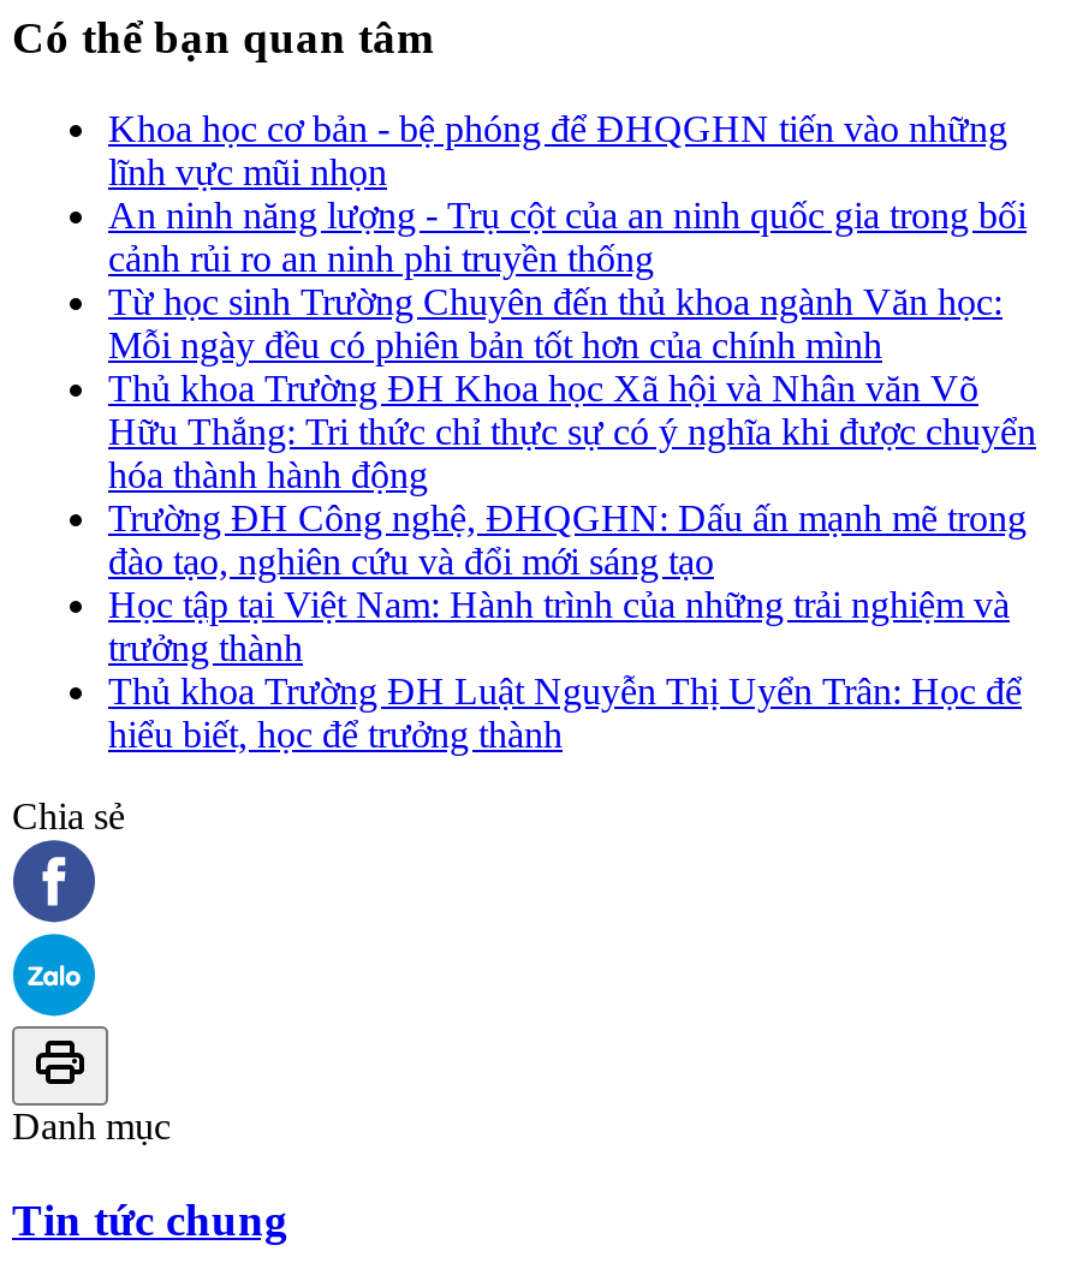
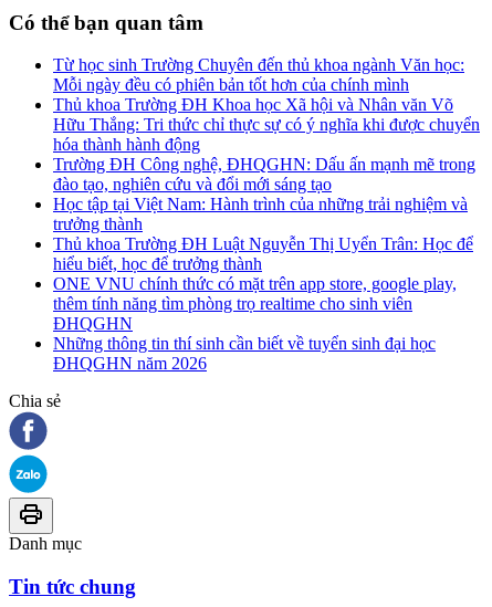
[108,109,1027,279] Khoa học cơ bản - bệ phóng để ĐHQGHN tiến vào những | lĩnh vực mũi nhọn | An ninh năng lượng - Trụ cột của an ninh quốc gia trong bối | cảnh rủi ro an ninh phi truyền thống -> none
moved [108,282,1036,755] -> [53,56,480,273]: Từ học sinh Trường Chuyên đến thủ khoa ngành Văn học: | Mỗi ngày đều có phiên bản tốt hơn của chính mình | Thủ khoa Trường ĐH Khoa học Xã hội và Nhân văn Võ | ... | Thủ khoa Trường ĐH Luật Nguyễn Thị Uyển Trân: Học để | hiểu biết, học để trưởng thành
none -> [53,274,457,373] ONE VNU chính thức có mặt trên app store, google play, | thêm tính năng tìm phòng trọ realtime cho sinh viên | ĐHQGHN | Những thông tin thí sinh cần biết về tuyển sinh đại học | ĐHQGHN năm 2026

